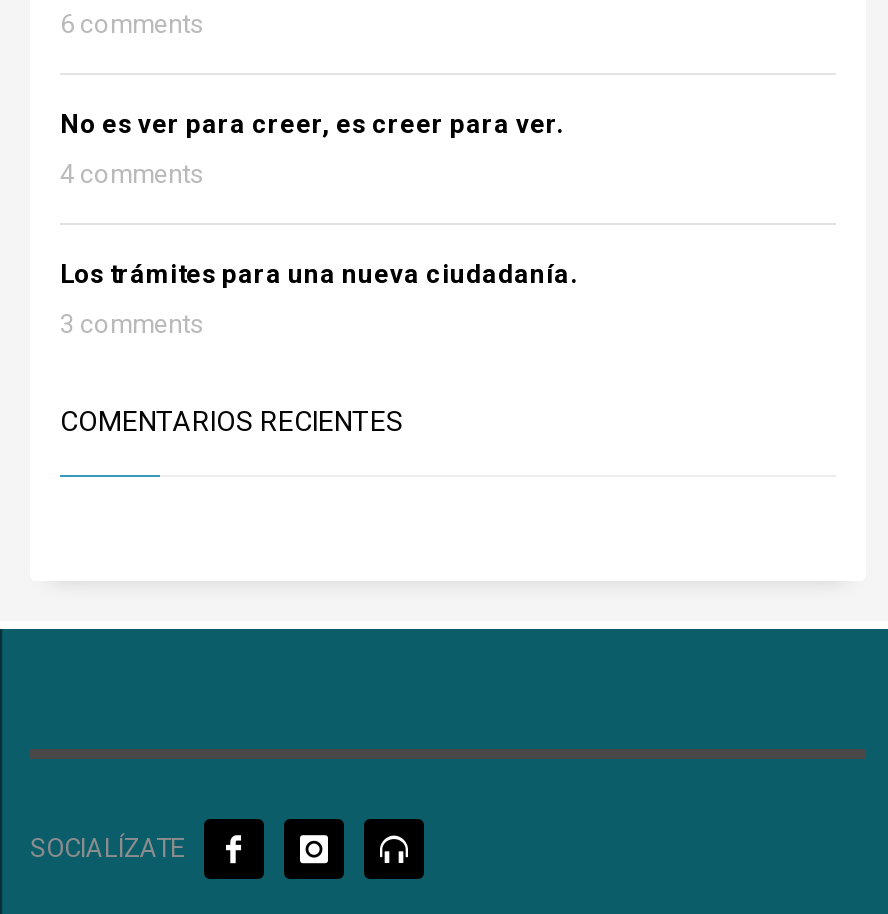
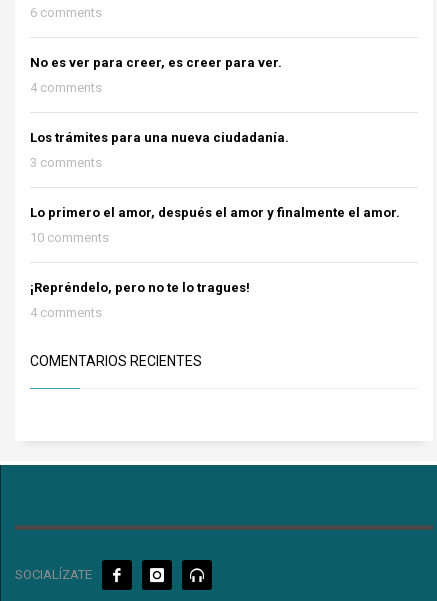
none -> [30,205,400,320] Lo primero el amor, después el amor y finalmente el amor. | 10 comments | ¡Repréndelo, pero no te lo tragues! | 4 comments

